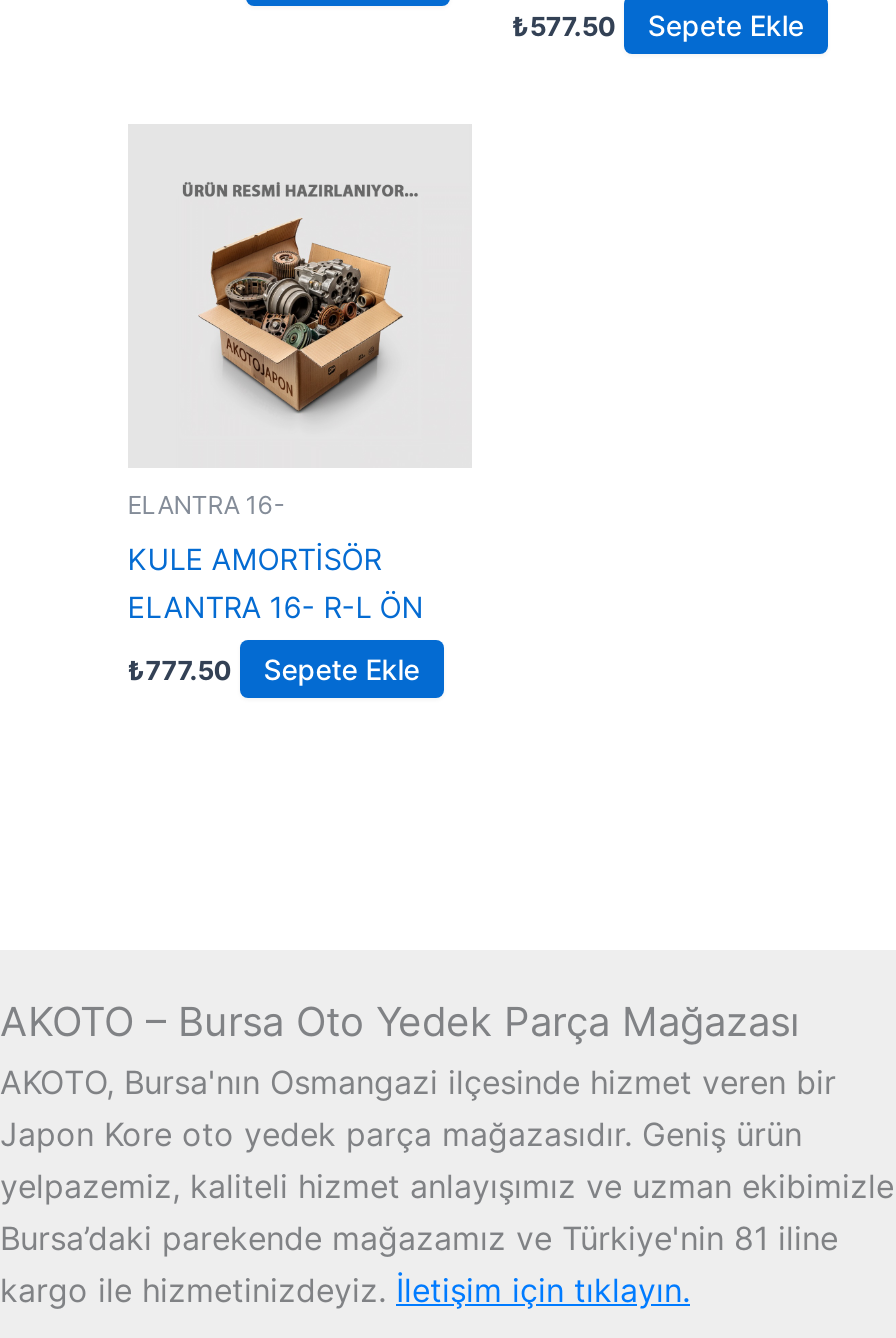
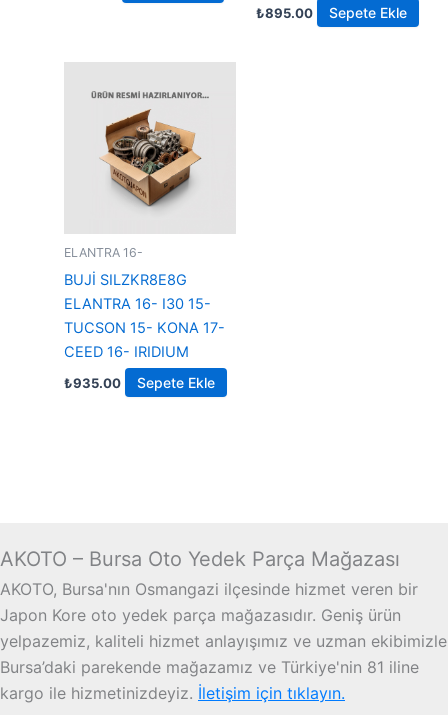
[512,8,804,42] ₺577.50 Sepete Ekle -> [256,4,407,21] ₺895.00 Sepete Ekle
[128,541,424,625] KULE AMORTİSÖR | ELANTRA 16- R-L ÖN -> [64,271,225,361] BUJİ SILZKR8E8G | ELANTRA 16- I30 15- | TUCSON 15- KONA 17- | CEED 16- IRIDIUM
[128,652,420,686] ₺777.50 Sepete Ekle -> [64,374,215,391] ₺935.00 Sepete Ekle

